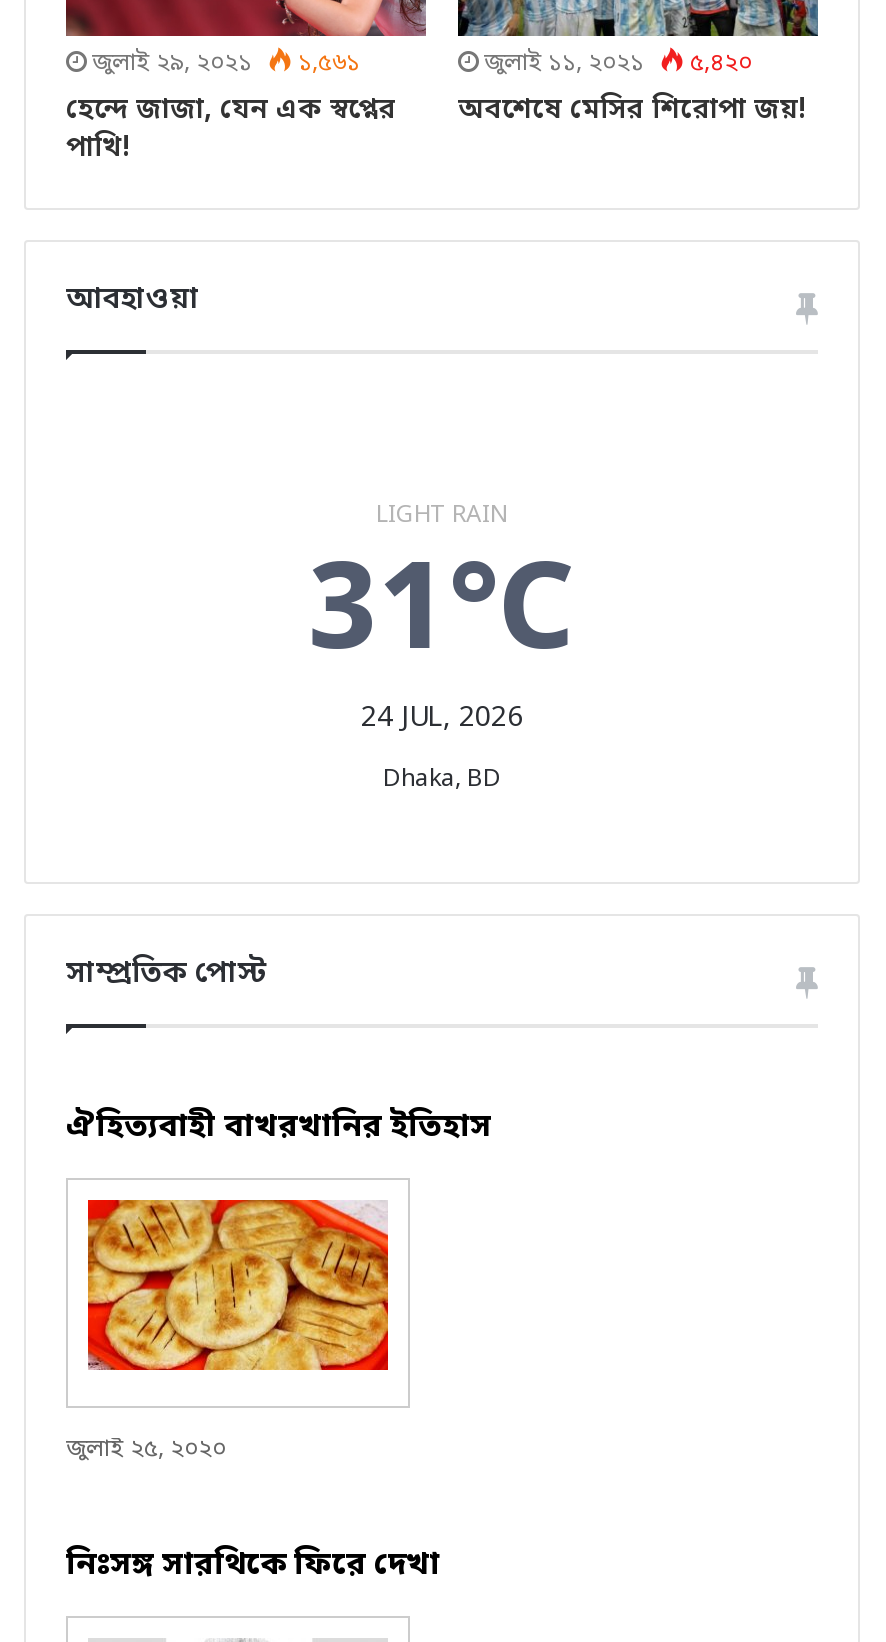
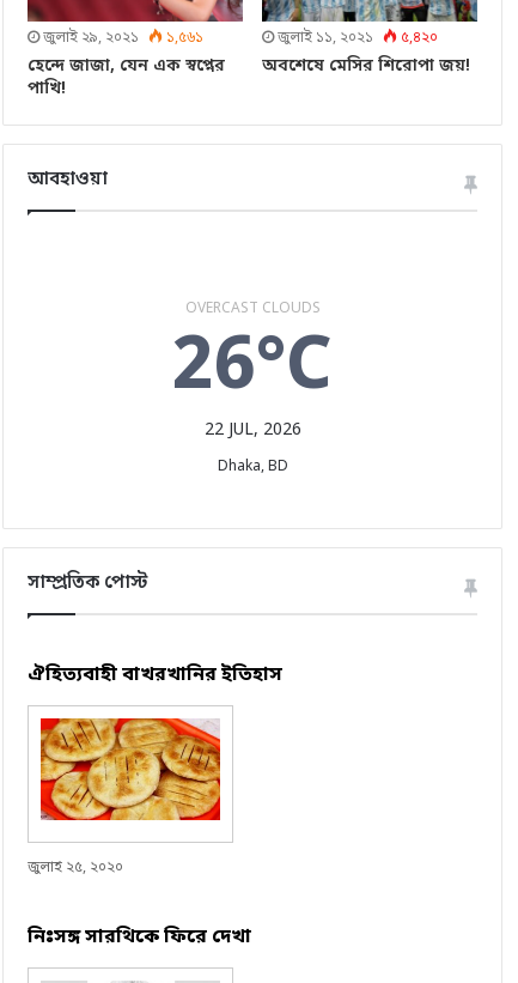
[308,500,576,738] LIGHT RAIN | 31°C | 24 JUL, 2026 -> [172,300,333,442] OVERCAST CLOUDS | 26°C | 22 JUL, 2026

